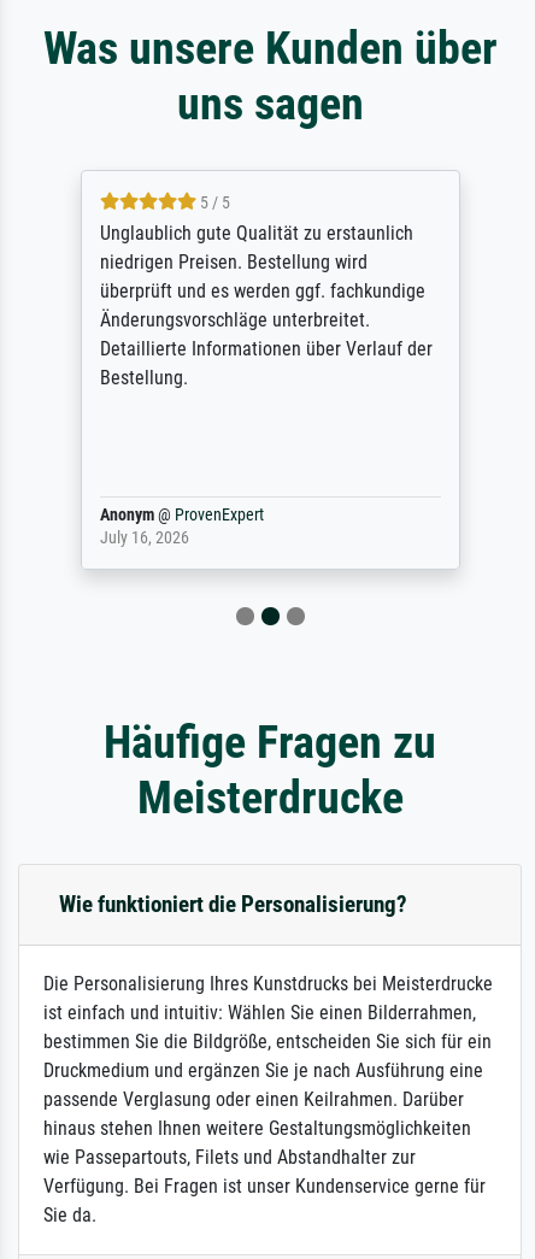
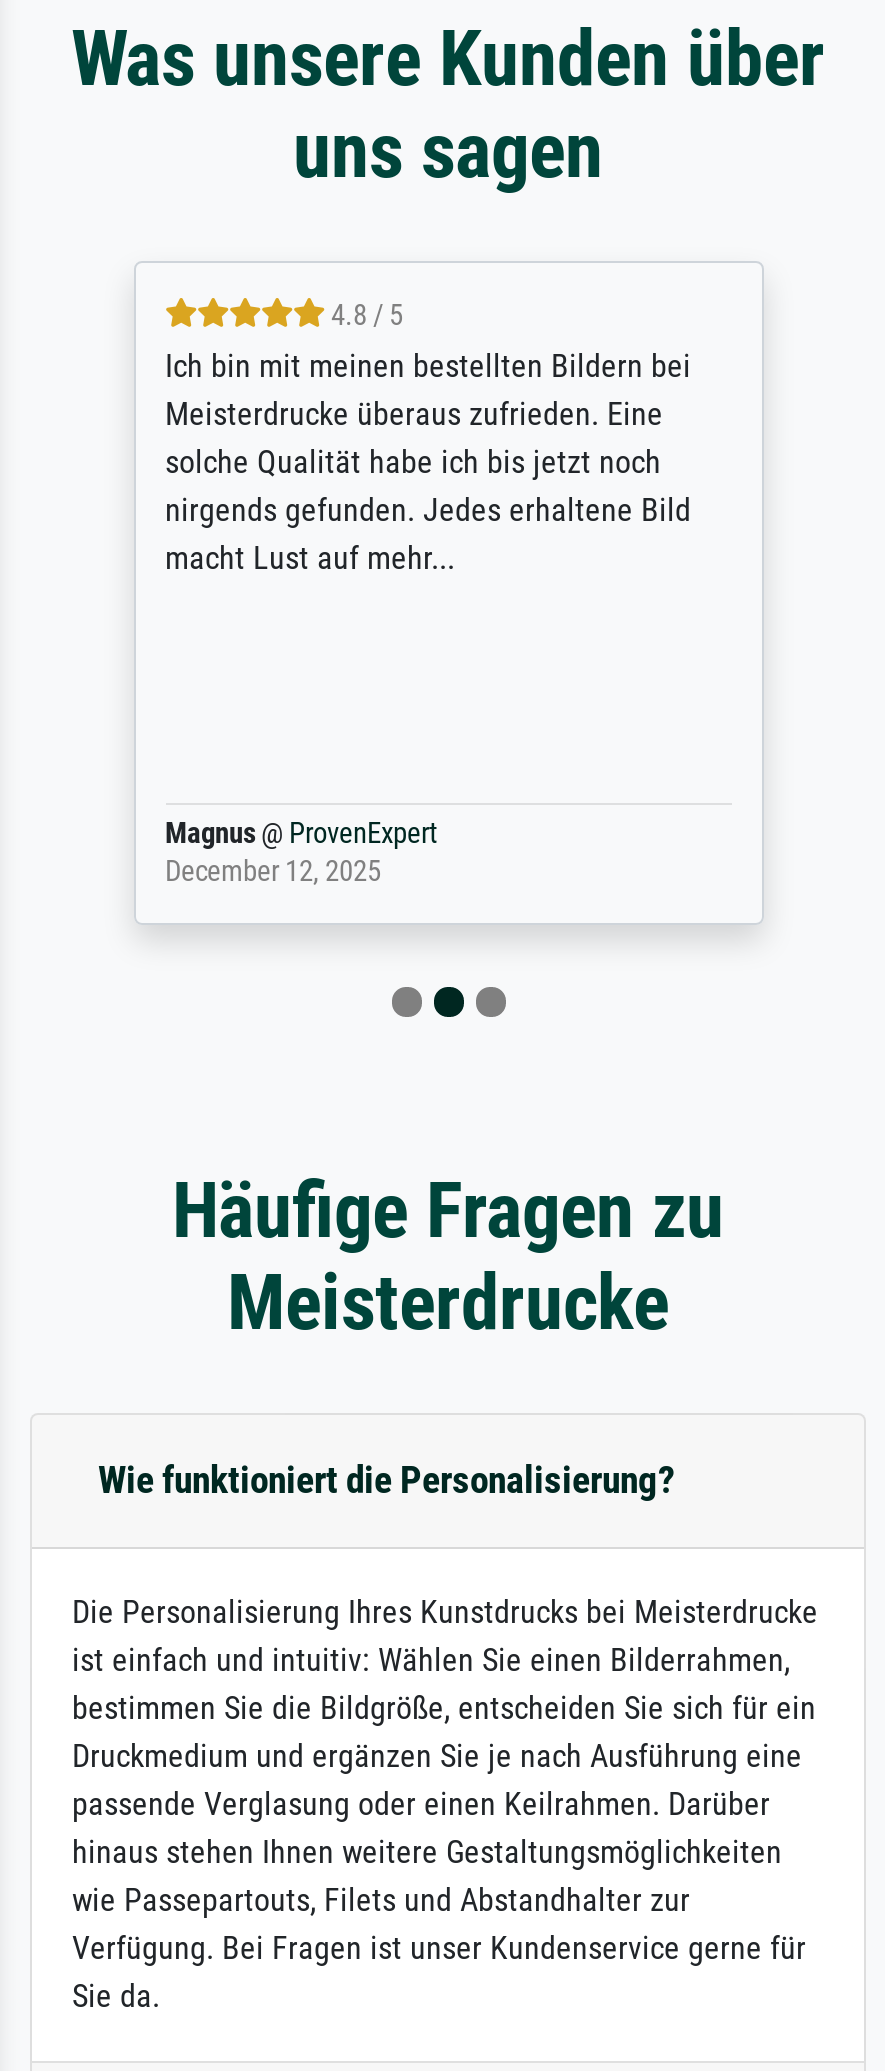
[99,193,432,390] 5 / 5 | Unglaublich gute Qualität zu erstaunlich | niedrigen Preisen. Bestellung wird | überprüft und es werden ggf. fachkundige | Änderungsvorschläge unterbreitet. | Detaillierte Informationen über Verlauf der | Bestellung. -> [165,300,691,578] 4.8 / 5 | Ich bin mit meinen bestellten Bildern bei | Meisterdrucke überaus zufrieden. Eine | solche Qualität habe ich bis jetzt noch | nirgends gefunden. Jedes erhaltene Bild | macht Lust auf mehr...
[99,505,263,549] Anonym @ ProvenExpert | July 16, 2026 -> [165,818,437,890] Magnus @ ProvenExpert | December 12, 2025

